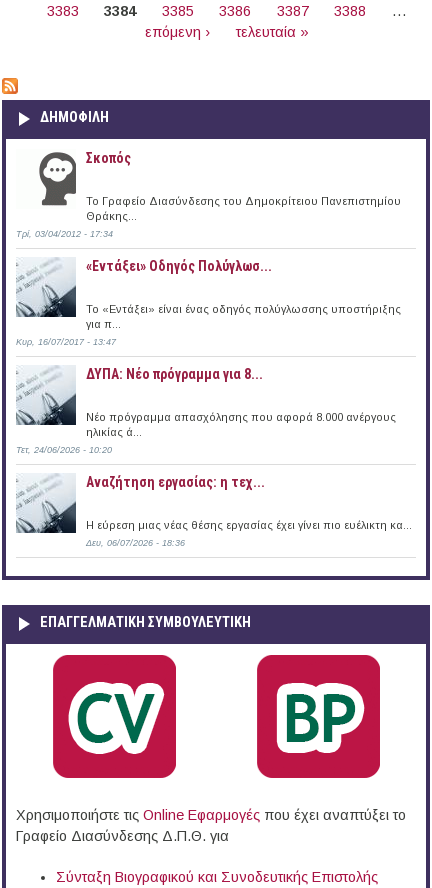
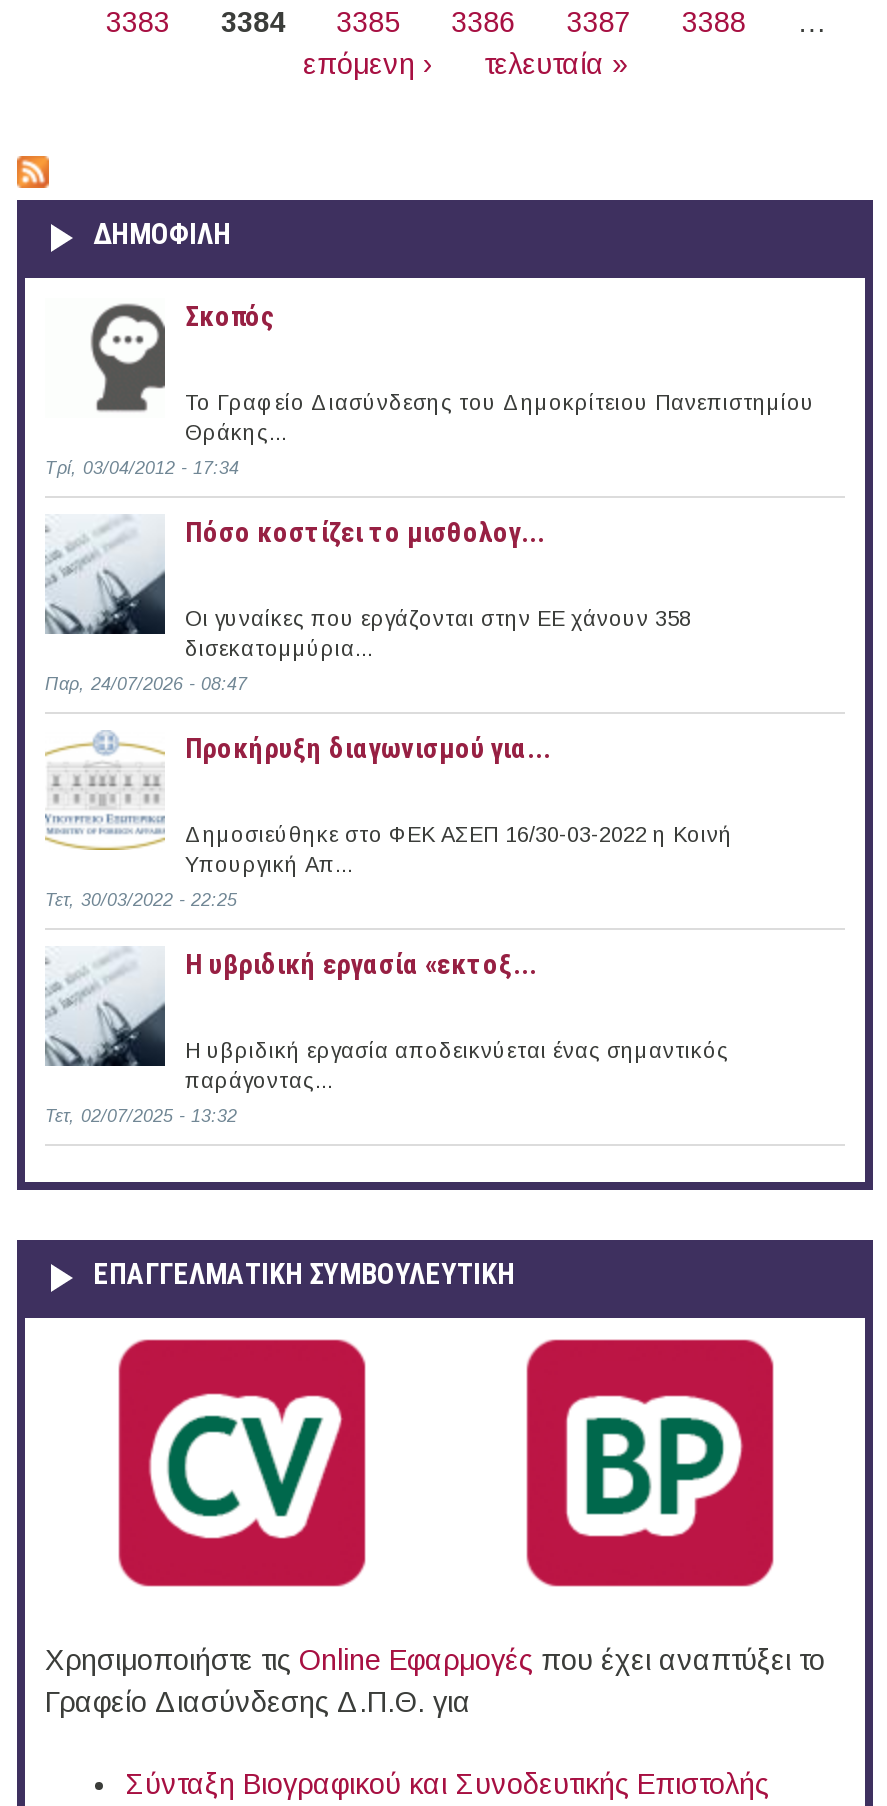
[86,258,272,274] «Εντάξει» Oδηγός Πολύγλωσ... -> [185,516,545,548] Πόσο κοστίζει το μισθολογ...
[86,303,401,330] Το «Εντάξει» είναι ένας οδηγός πολύγλωσσης υποστήριξης | για π... -> [185,606,691,660] Οι γυναίκες που εργάζονται στην ΕΕ χάνουν 358 | δισεκατομμύρια...
[16,337,116,347] Κυρ, 16/07/2017 - 13:47 -> [45,674,247,694] Παρ, 24/07/2026 - 08:47
[86,366,263,382] ΔΥΠΑ: Νέο πρόγραμμα για 8... -> [185,732,551,764] Προκήρυξη διαγωνισμού για...
[16,372,396,438] [image] | Νέο πρόγραμμα απασχόλησης που αφορά 8.000 ανέργους | ηλικίας ά... -> [47,776,733,876] [image] | Δημοσιεύθηκε στο ΦΕΚ ΑΣΕΠ 16/30-03-2022 η Κοινή | Υπουργική Απ...
[16,445,112,455] Τετ, 24/06/2026 - 10:20 -> [45,890,237,910] Τετ, 30/03/2022 - 22:25
[86,474,265,490] Αναζήτηση εργασίας: η τεχ... -> [185,948,537,980] Η υβριδική εργασία «εκτοξ...
[86,519,412,531] Η εύρεση μιας νέας θέσης εργασίας έχει γίνει πιο ευέλικτη κα... -> [185,1038,729,1092] Η υβριδική εργασία αποδεικνύεται ένας σημαντικός | παράγοντας...
[86,538,185,548] Δευ, 06/07/2026 - 18:36 -> [45,1106,237,1126] Τετ, 02/07/2025 - 13:32

